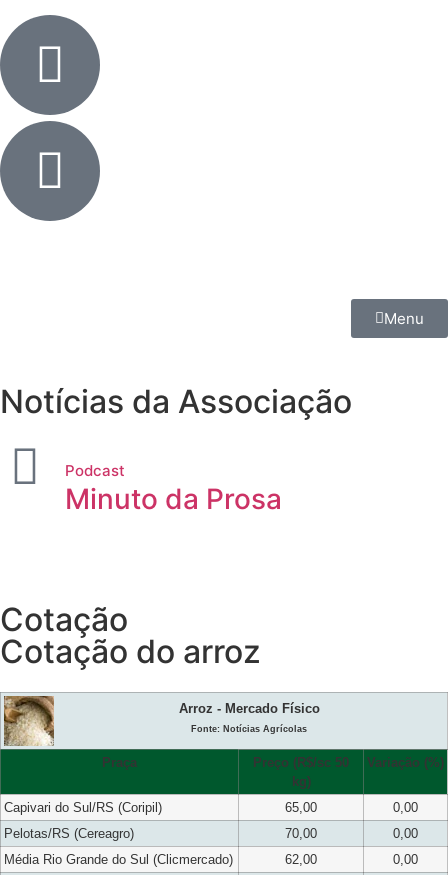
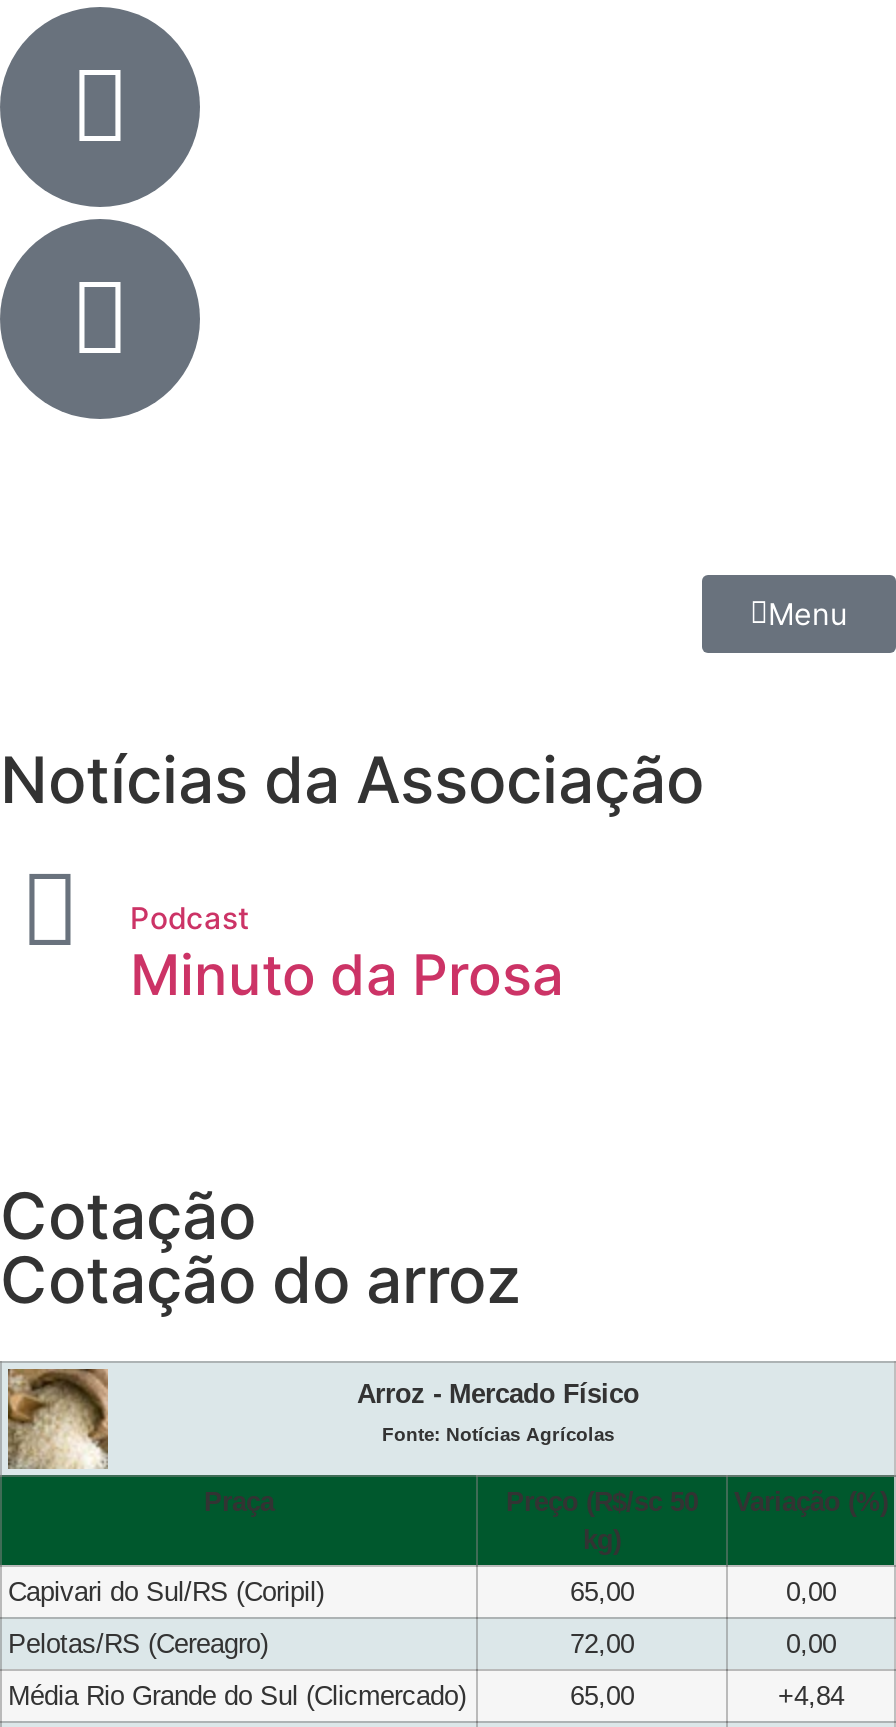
[285,826,317,841] 70,00 -> [570,1629,634,1659] 72,00
[285,852,317,867] 62,00 -> [570,1681,634,1711] 65,00
[393,852,418,867] 0,00 -> [778,1681,844,1711] +4,84

